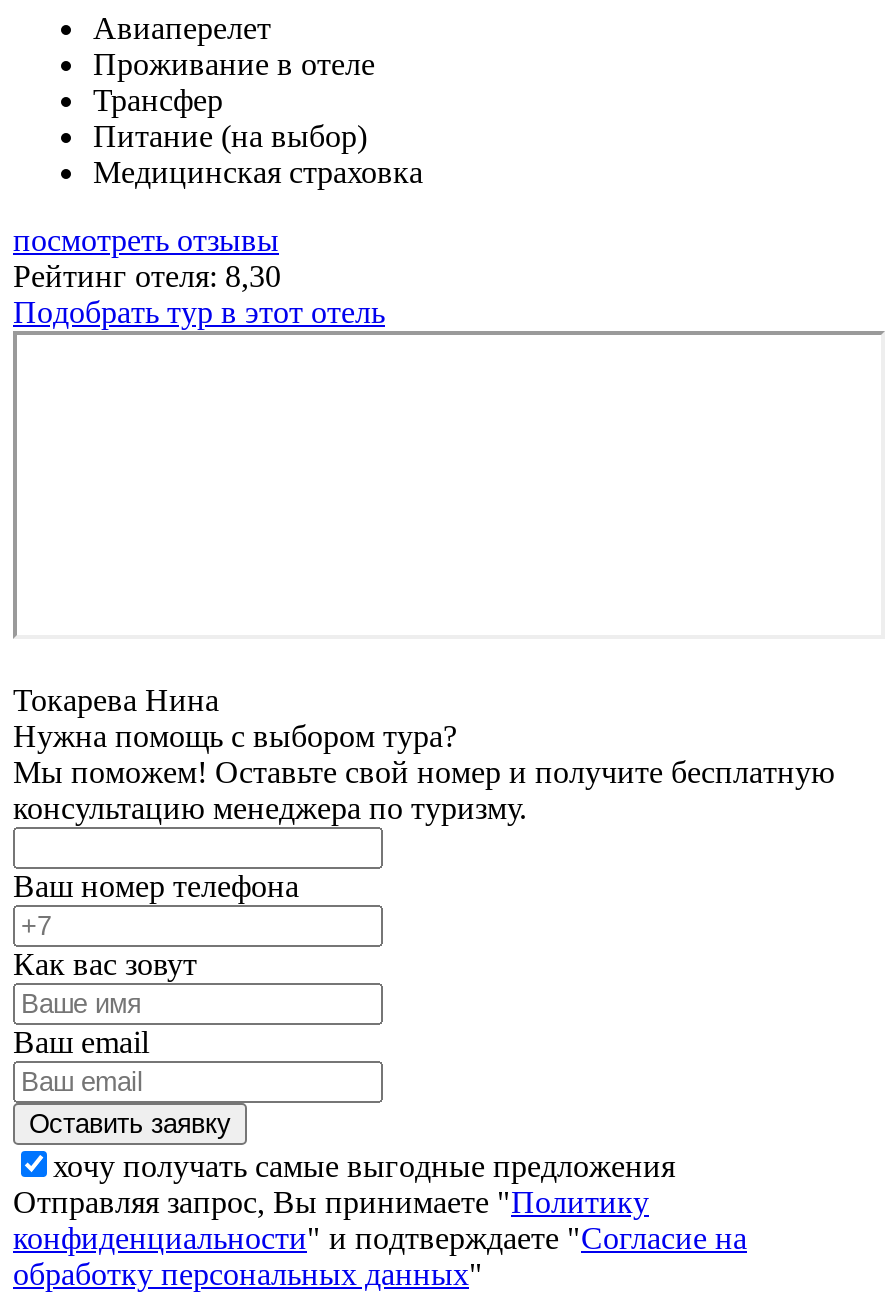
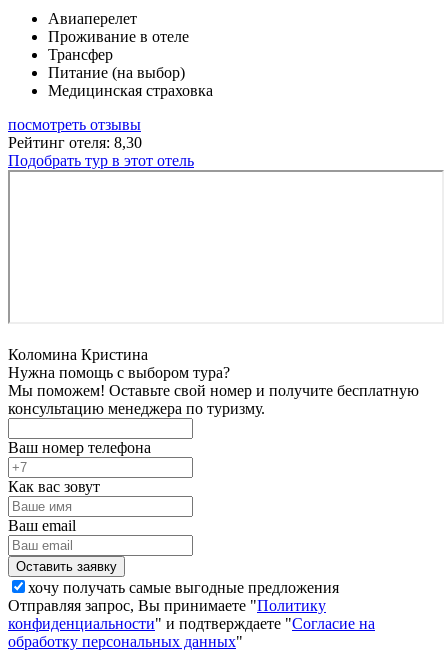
[13,683,219,717] Токарева Нина -> [8,346,148,363] Коломина Кристина

